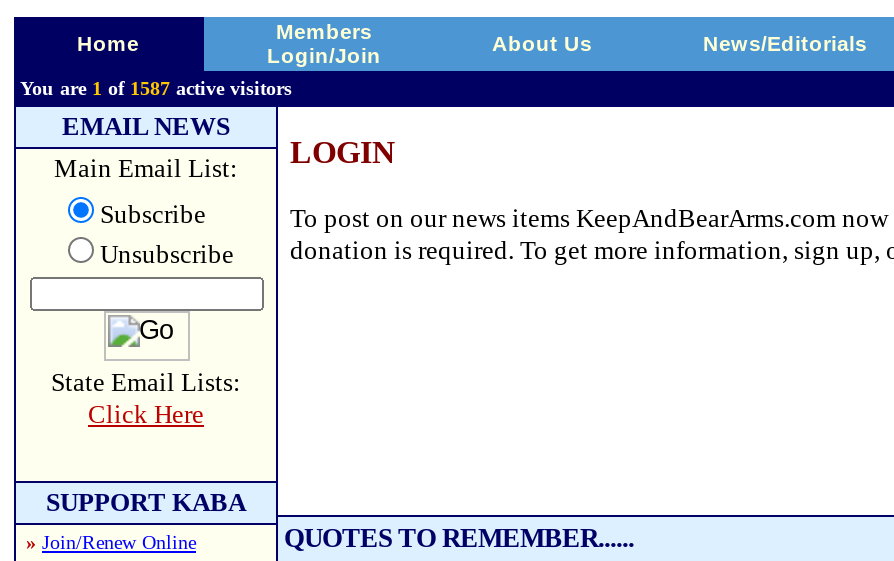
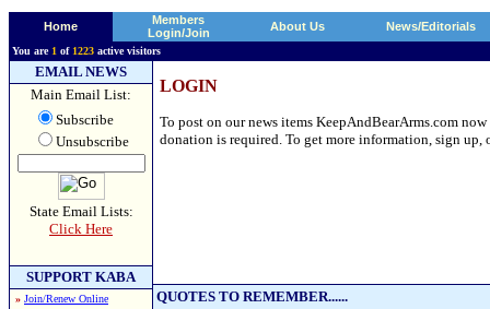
[20,77,292,99] You are 1 of 1587 active visitors -> [12,45,161,57] You are 1 of 1223 active visitors

